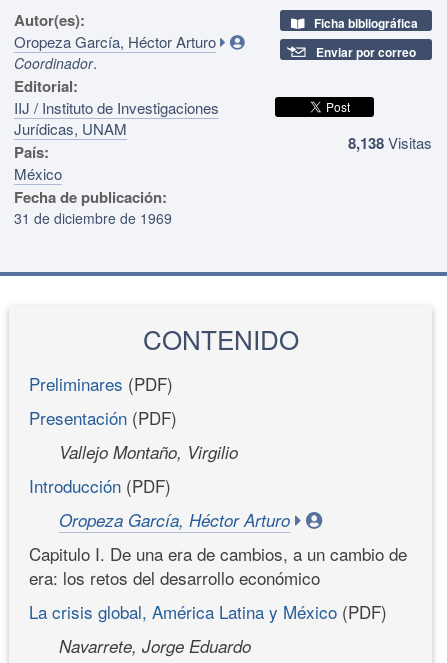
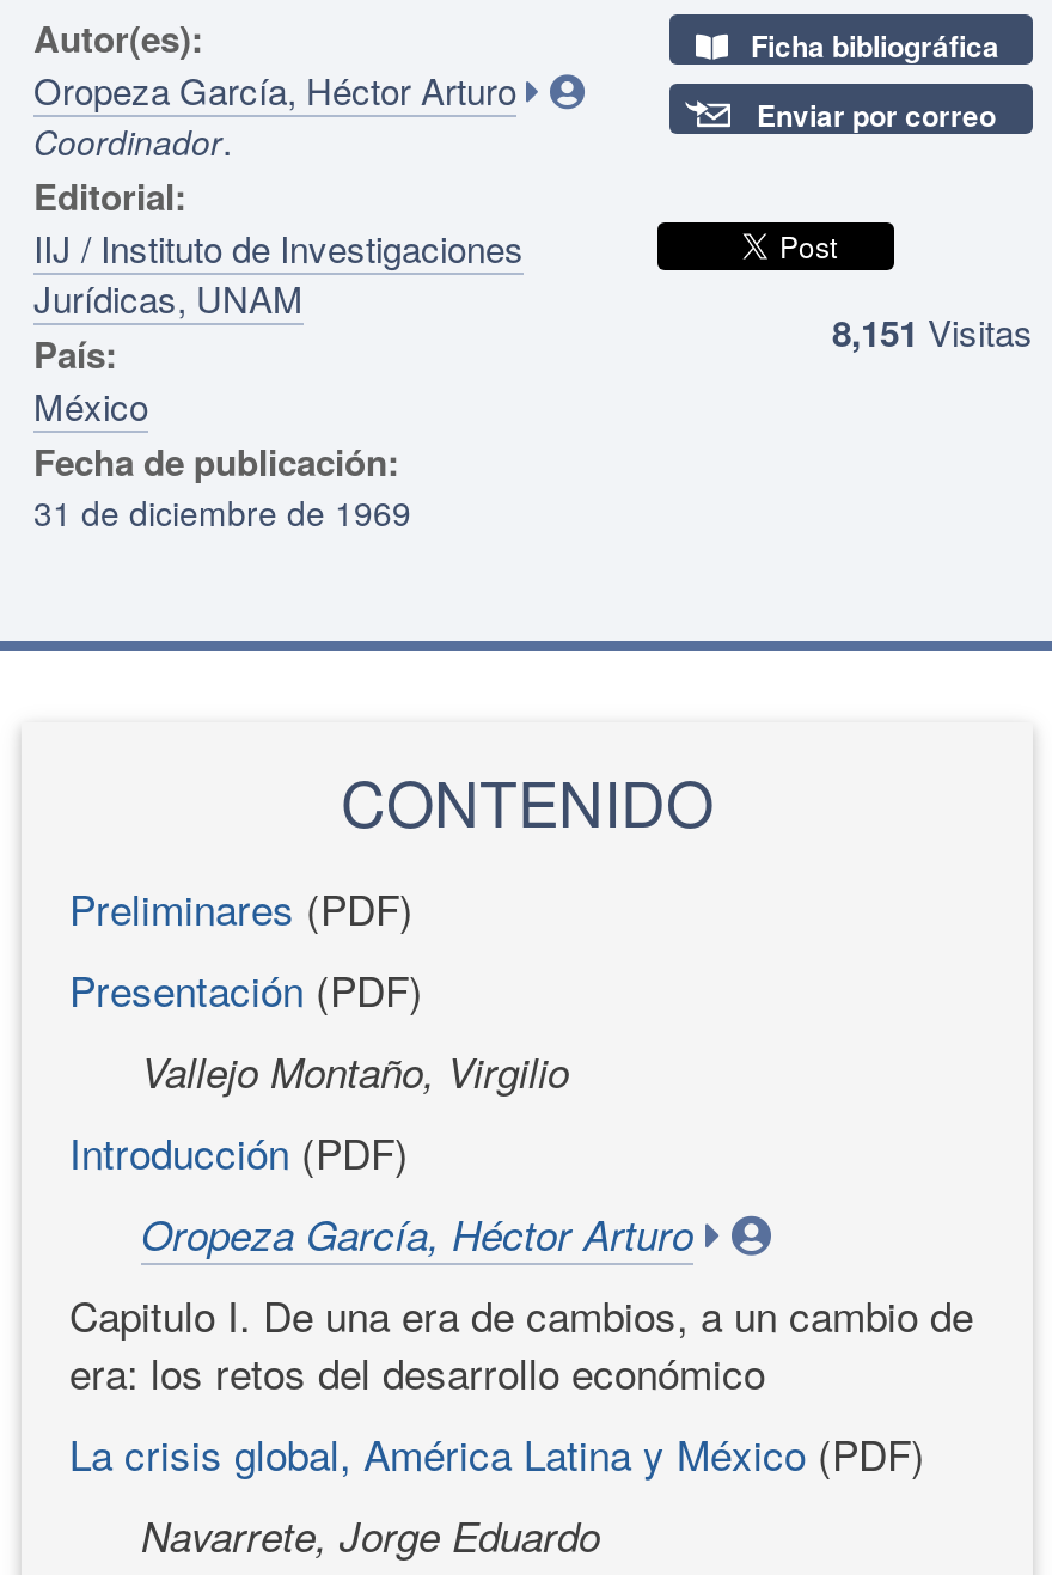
[348,131,432,153] 8,138 Visitas -> [832,305,1033,358] 8,151 Visitas

